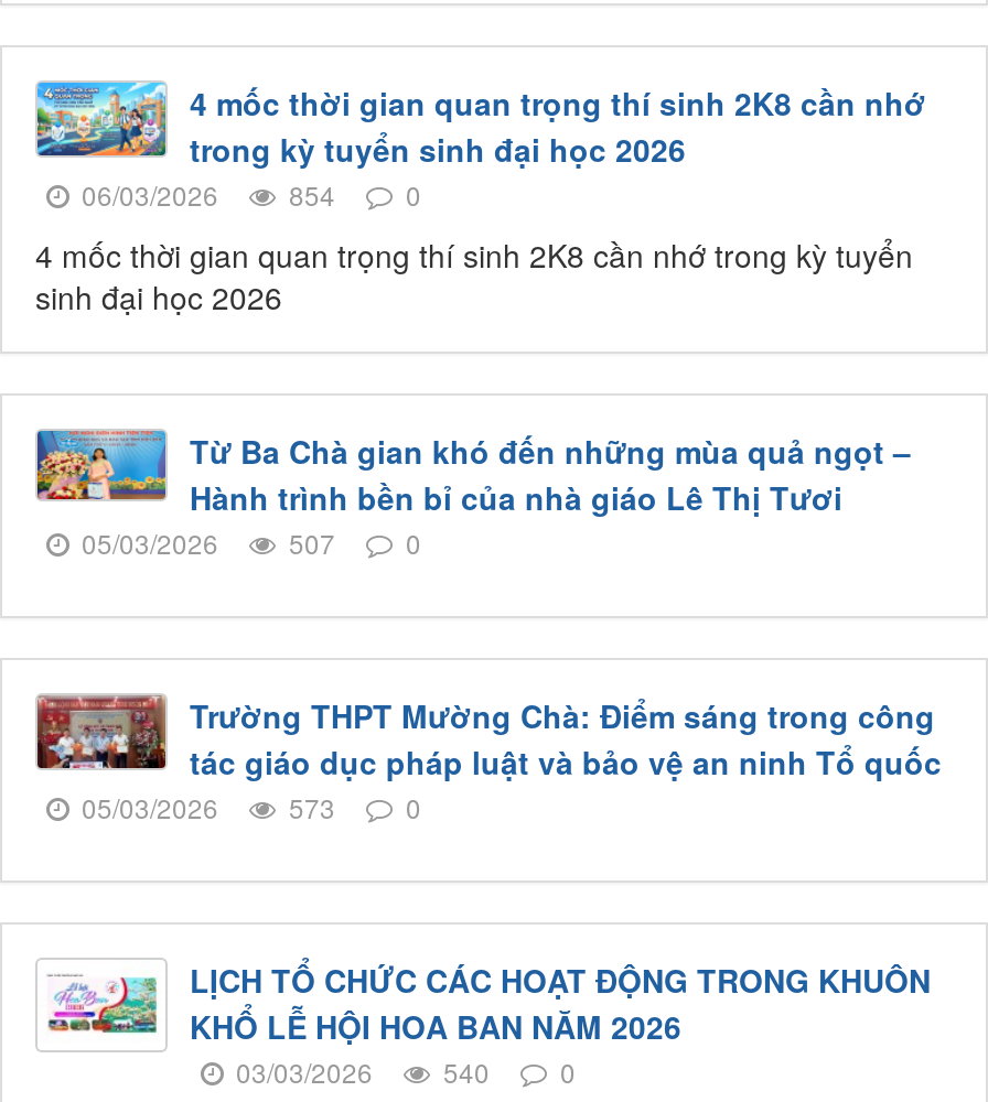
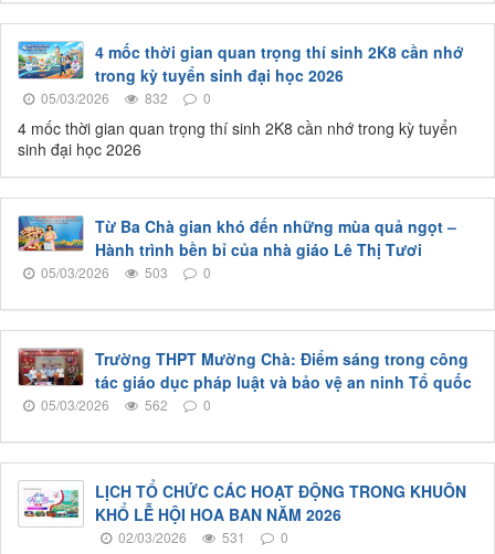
[75,175,218,213] 06/03/2026 -> [38,88,109,107] 05/03/2026
[282,175,335,213] 854 -> [141,88,168,107] 832
[75,524,421,561] 05/03/2026 507 0 -> [38,263,211,282] 05/03/2026 503 0
[75,788,421,826] 05/03/2026 573 0 -> [38,395,211,414] 05/03/2026 562 0
[229,1053,373,1090] 03/03/2026 -> [115,528,187,546] 02/03/2026
[437,1053,490,1090] 540 -> [219,528,245,546] 531

